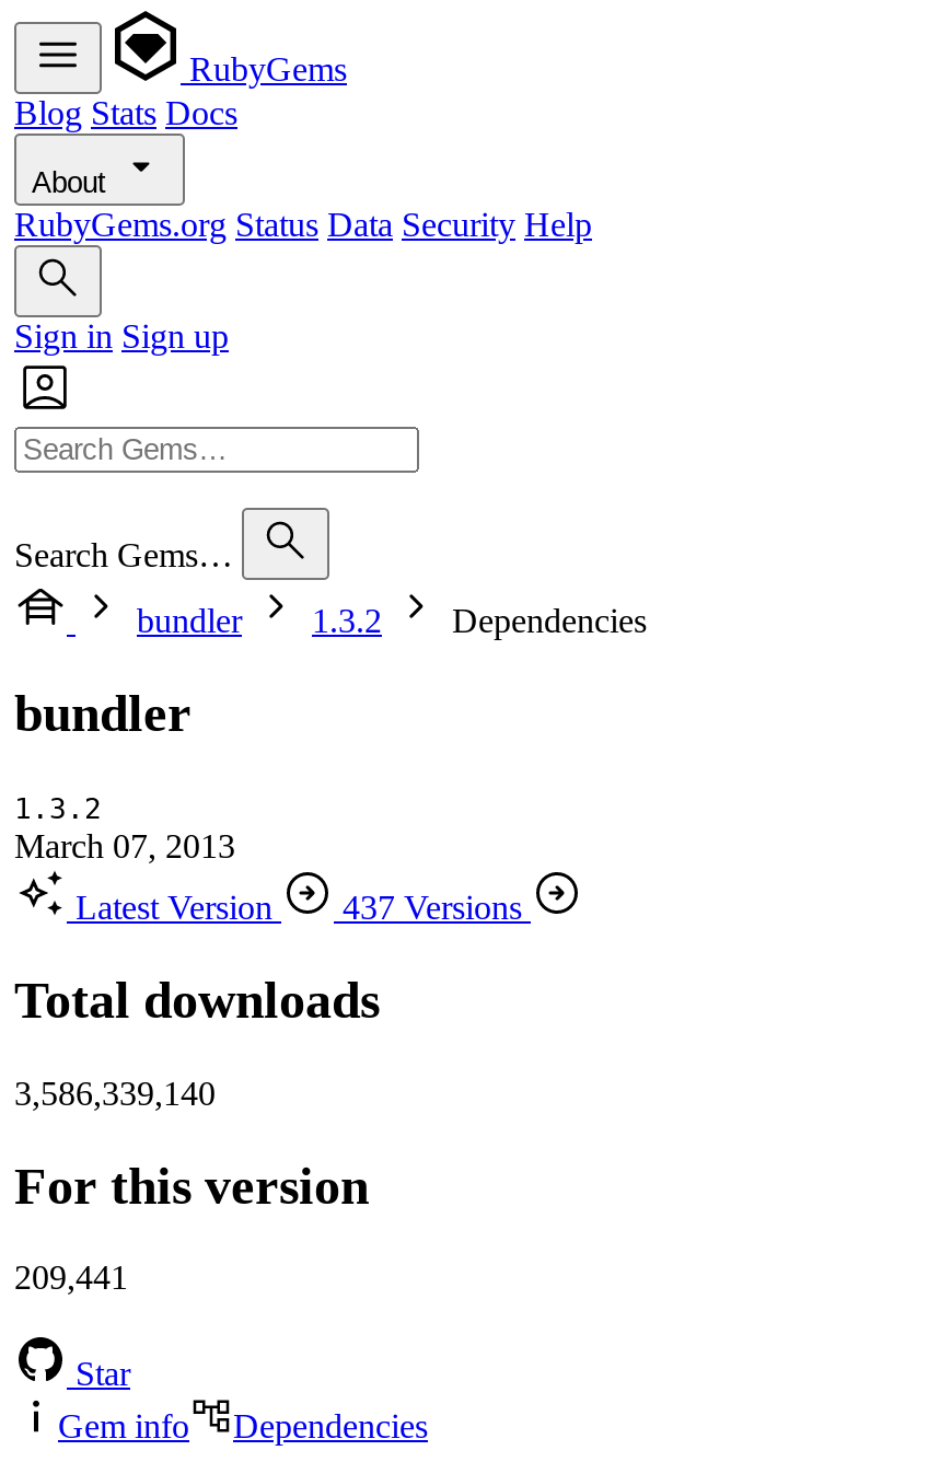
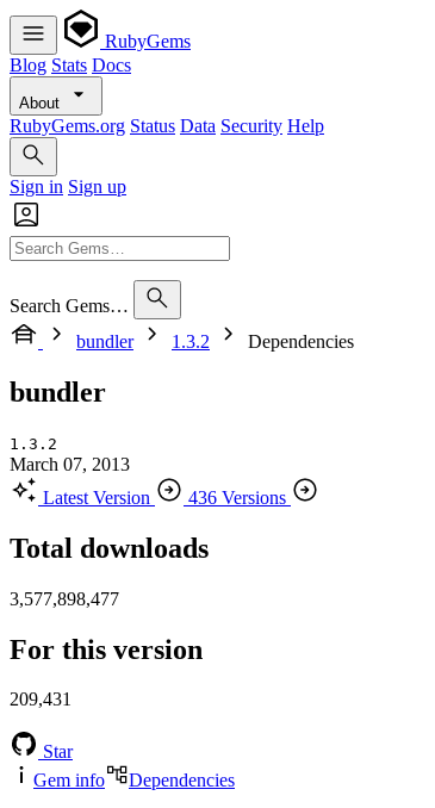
[76,888,522,925] Latest Version 437 Versions -> [43,487,286,507] Latest Version 436 Versions
[14,1074,216,1111] 3,586,339,140 -> [10,588,119,609] 3,577,898,477
[14,1259,128,1297] 209,441 -> [10,689,72,710] 209,431

